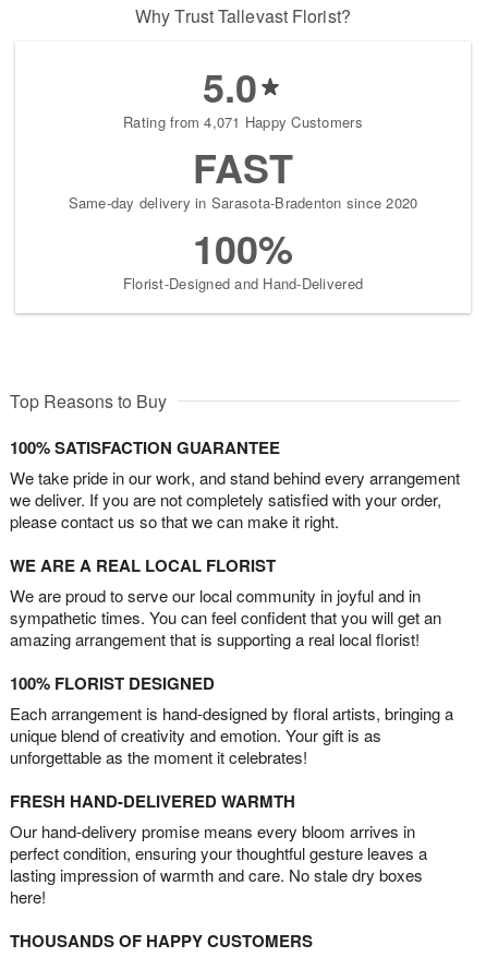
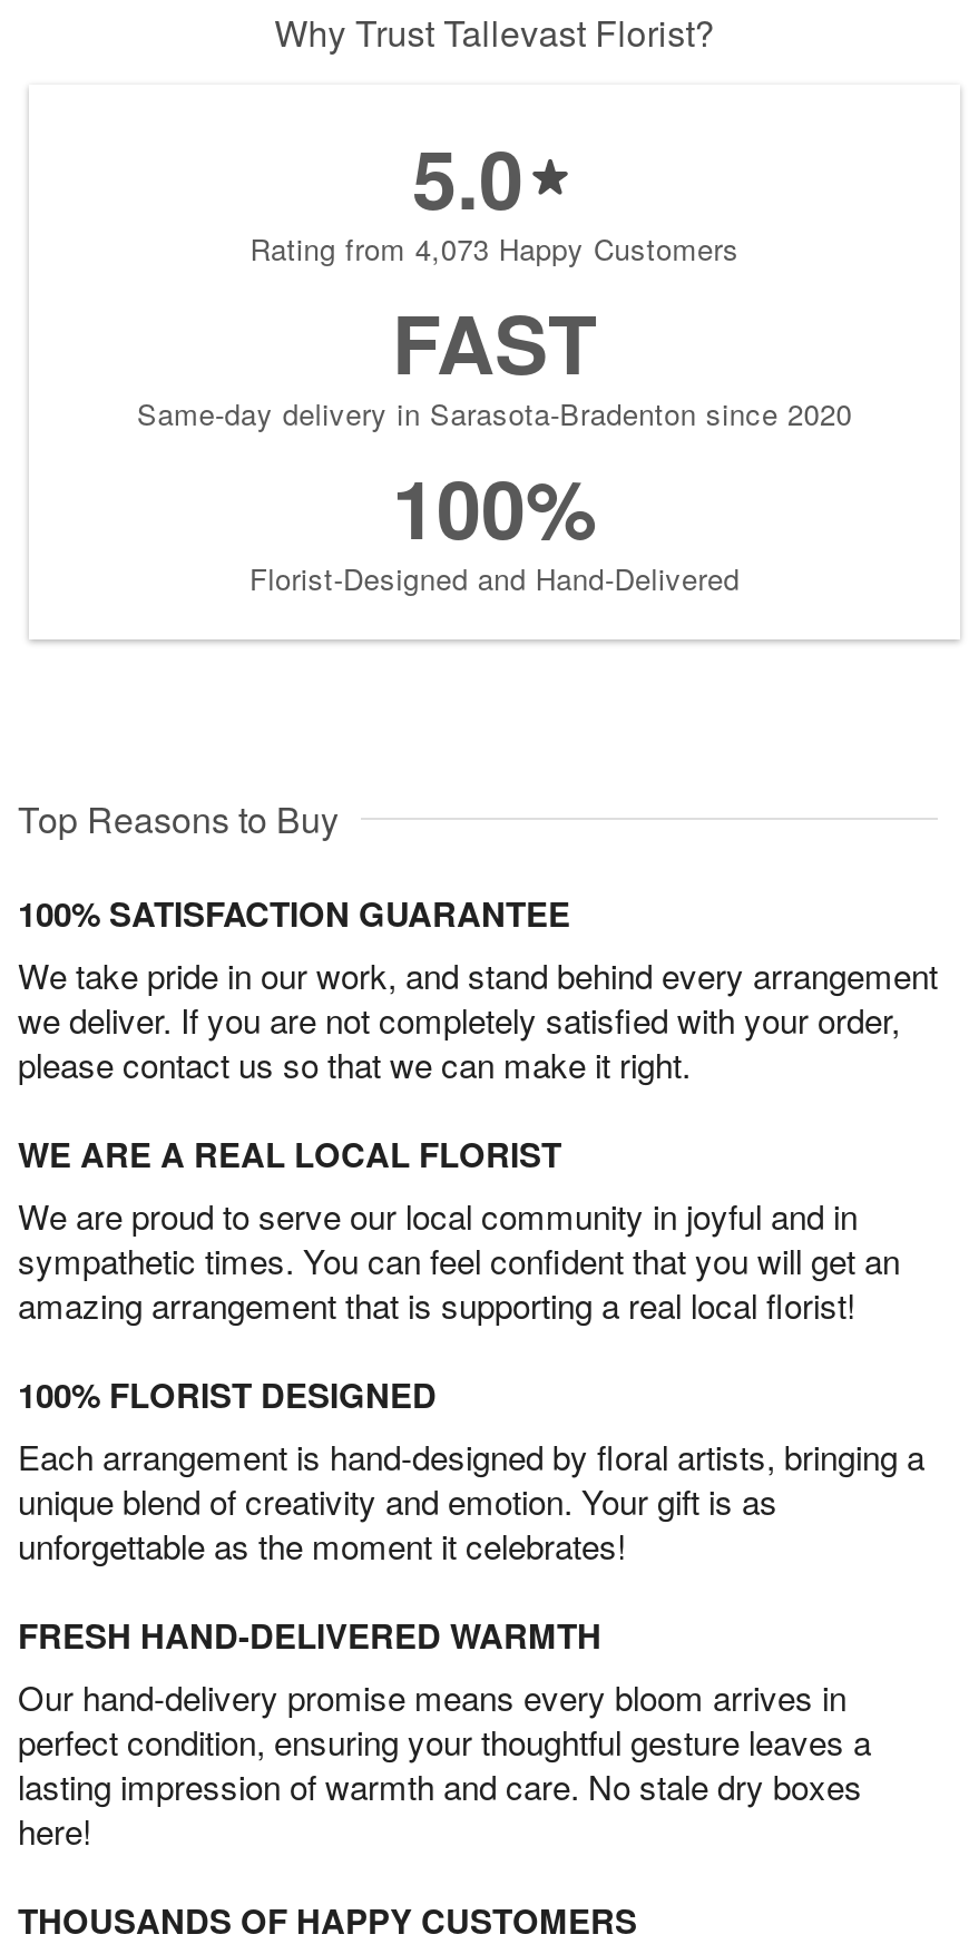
[123,112,363,132] Rating from 4,071 Happy Customers -> [250,228,739,270] Rating from 4,073 Happy Customers

